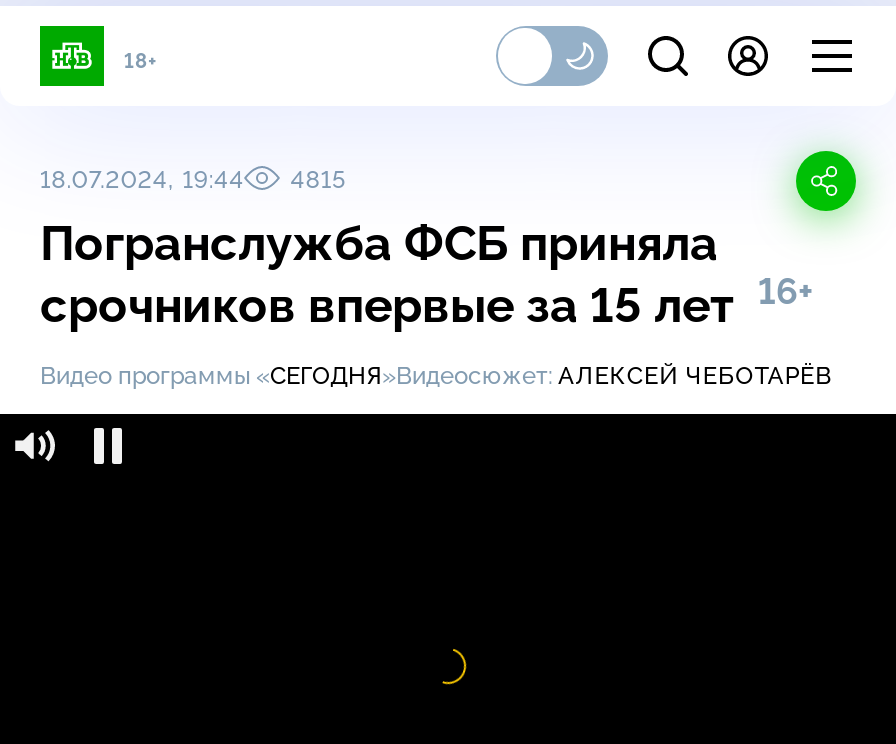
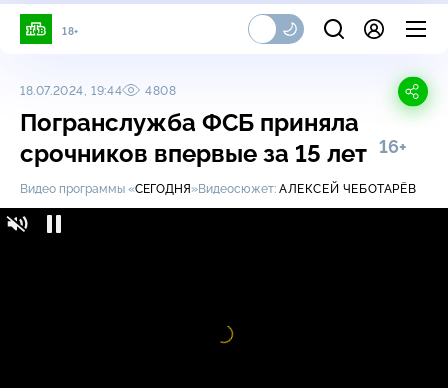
[40,166,347,194] 18.07.2024, 19:44 4815 -> [20,84,177,98] 18.07.2024, 19:44 4808

